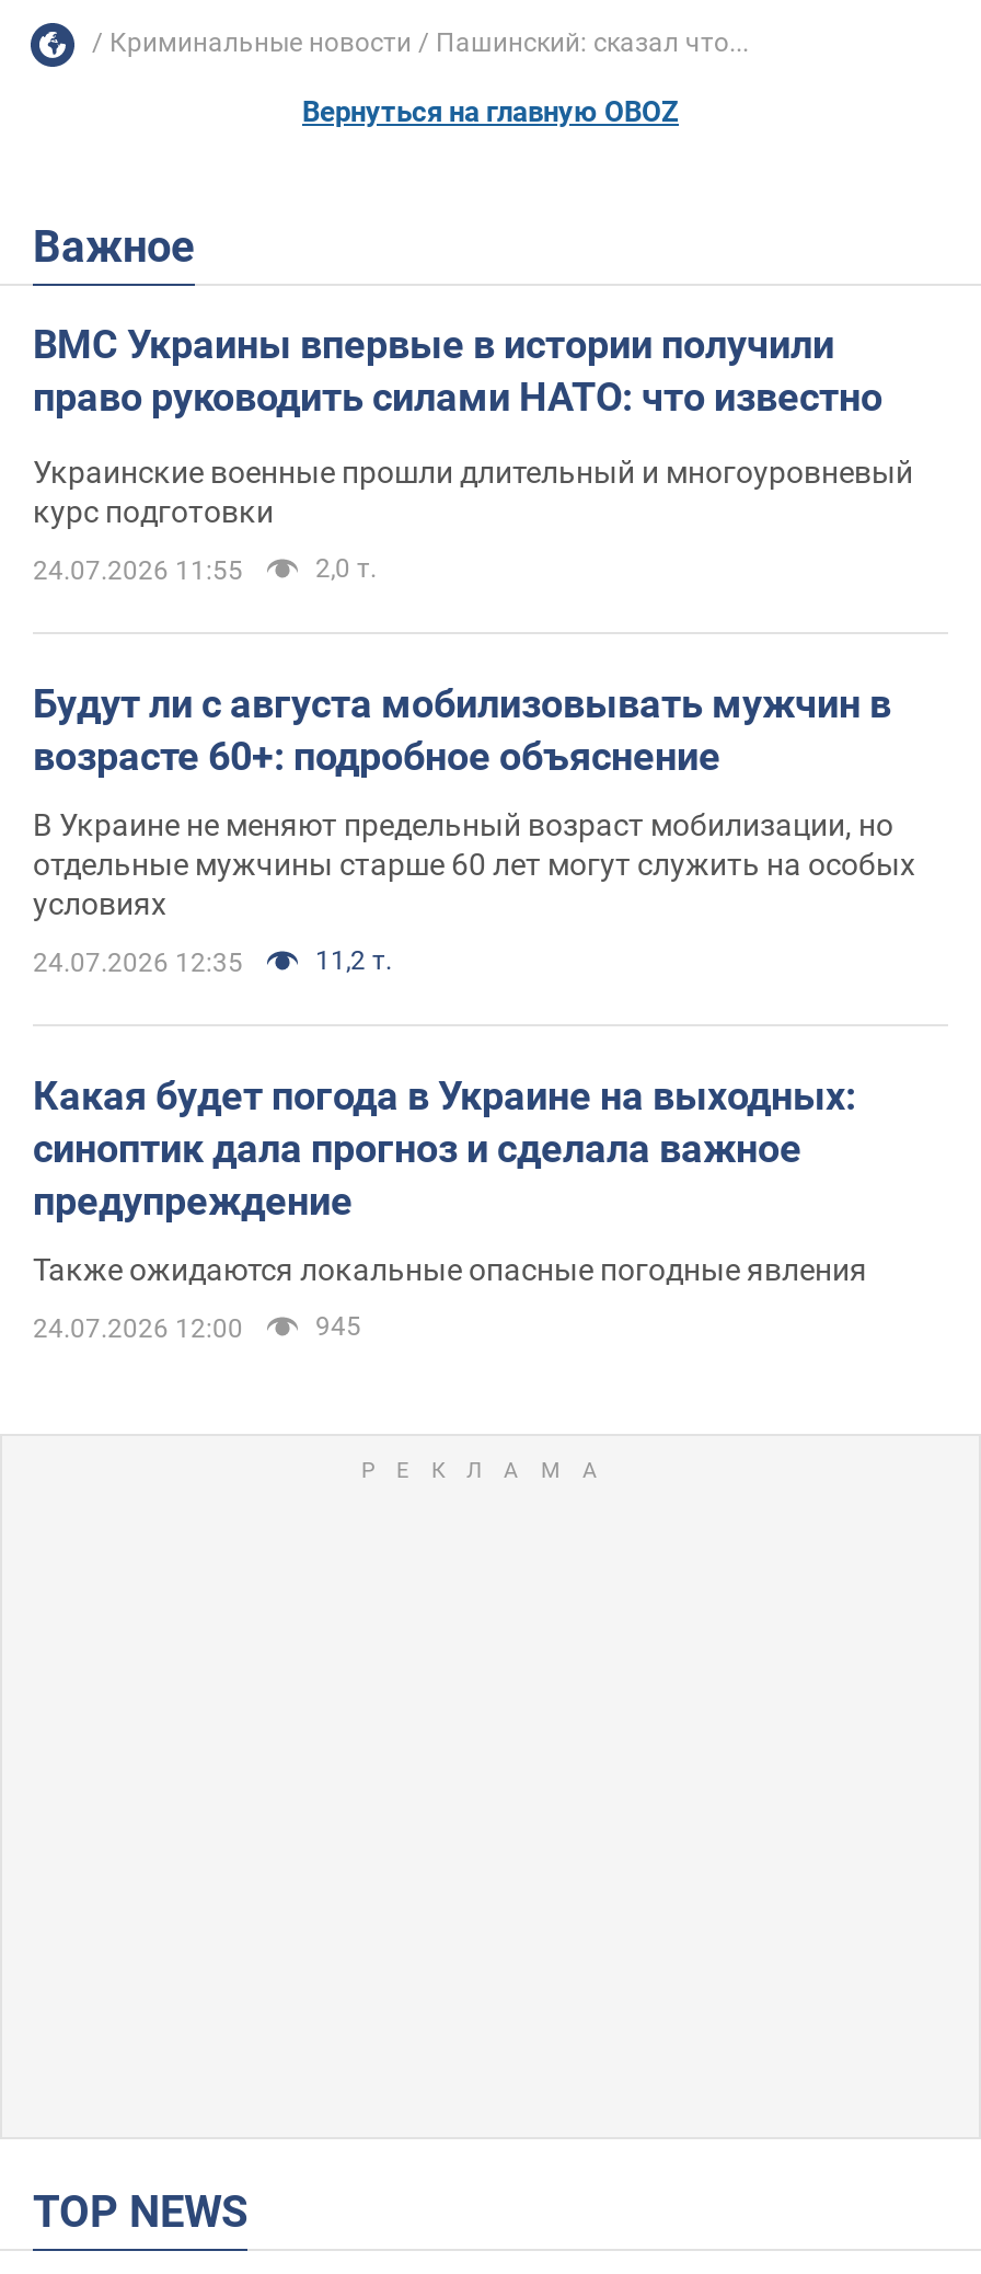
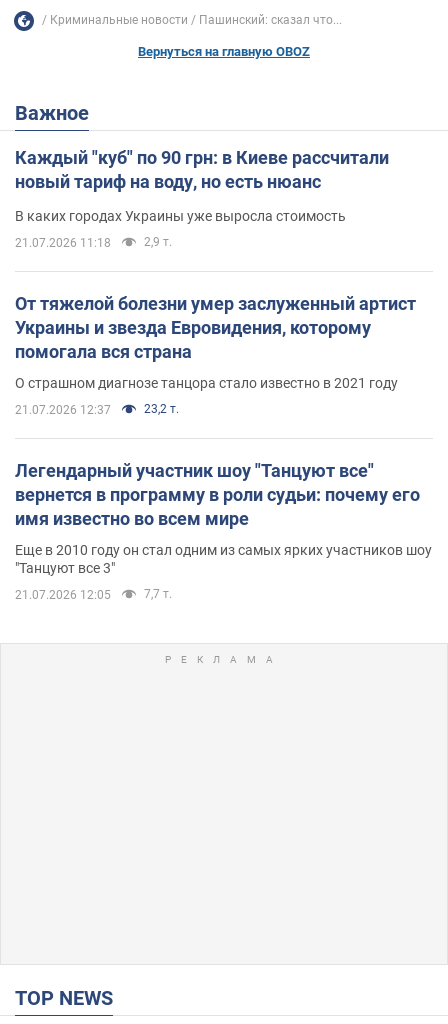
[33,320,882,419] ВМС Украины впервые в истории получили | право руководить силами НАТО: что известно -> [15,147,389,192] Каждый "куб" по 90 грн: в Киеве рассчитали | новый тариф на воду, но есть нюанс
[33,454,913,528] Украинские военные прошли длительный и многоуровневый | курс подготовки -> [15,208,346,224] В каких городах Украины уже выросла стоимость
[33,553,377,585] 24.07.2026 11:55 | 2,0 т. -> [15,235,172,250] 21.07.2026 11:18 | 2,9 т.
[33,680,891,778] Будут ли с августа мобилизовывать мужчин в | возрасте 60+: подробное объяснение -> [15,293,416,362] От тяжелой болезни умер заслуженный артист | Украины и звезда Евровидения, которому | помогала вся страна
[33,807,915,921] В Украине не меняют предельный возраст мобилизации, но | отдельные мужчины старше 60 лет могут служить на особых | условиях -> [15,375,398,391] О страшном диагнозе танцора стало известно в 2021 году
[33,945,392,978] 24.07.2026 12:35 | 11,2 т. -> [15,402,179,417] 21.07.2026 12:37 | 23,2 т.
[33,1072,856,1223] Какая будет погода в Украине на выходных: | синоптик дала прогноз и сделала важное | предупреждение -> [15,460,420,529] Легендарный участник шоу "Танцуют все" | вернется в программу в роли судьи: почему его | имя известно во всем мире
[33,1251,867,1286] Также ожидаются локальные опасные погодные явления -> [15,542,432,576] Еще в 2010 году он стал одним из самых ярких участников шоу | "Танцуют все 3"
[33,1311,361,1343] 24.07.2026 12:00 | 945 -> [15,587,172,602] 21.07.2026 12:05 | 7,7 т.

